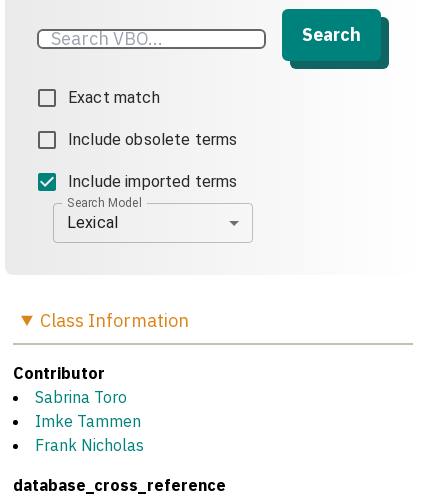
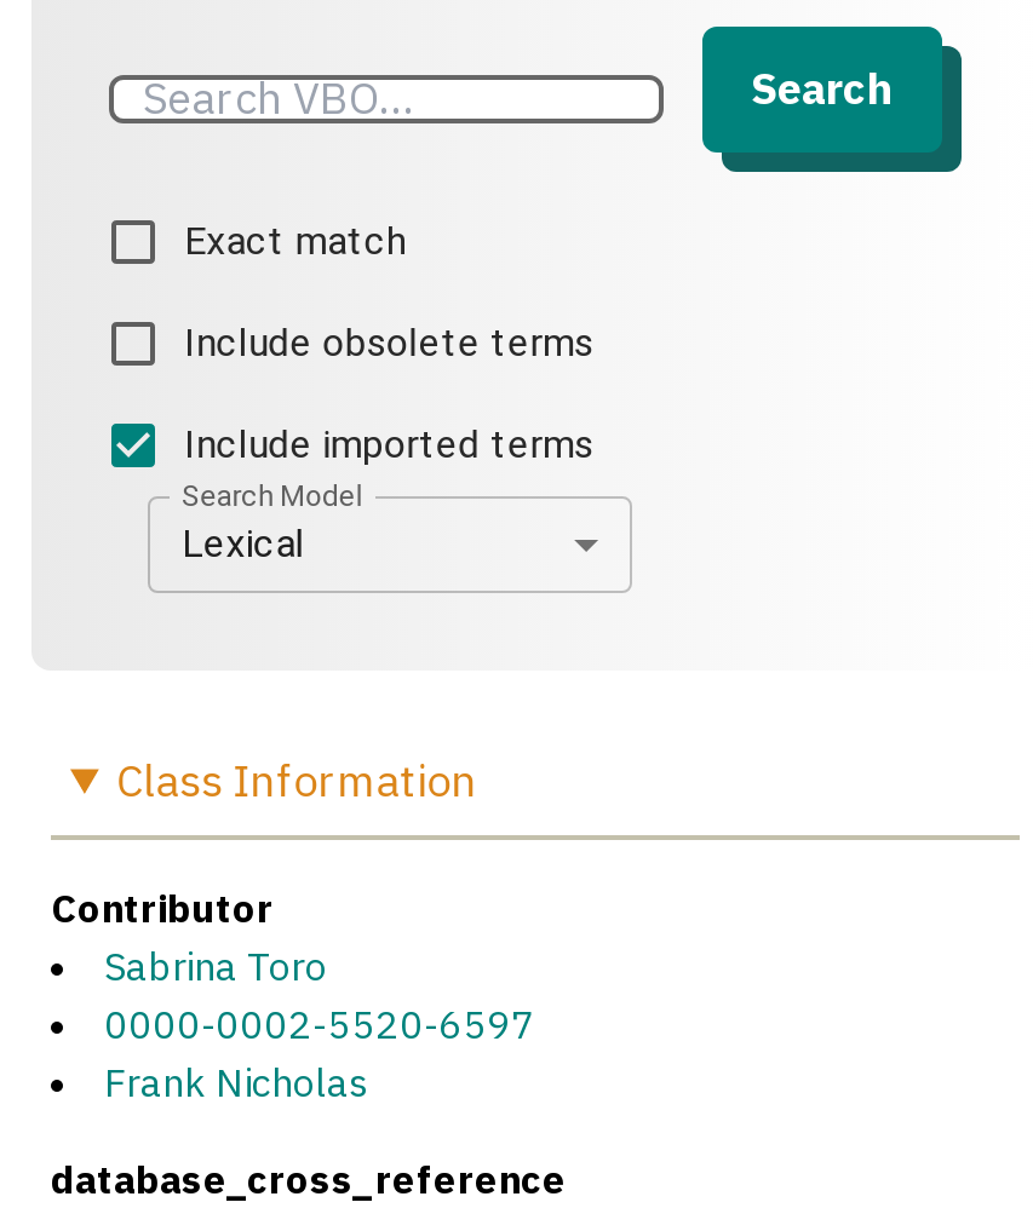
[35,411,141,431] Imke Tammen -> [104,999,535,1048] 0000-0002-5520-6597

